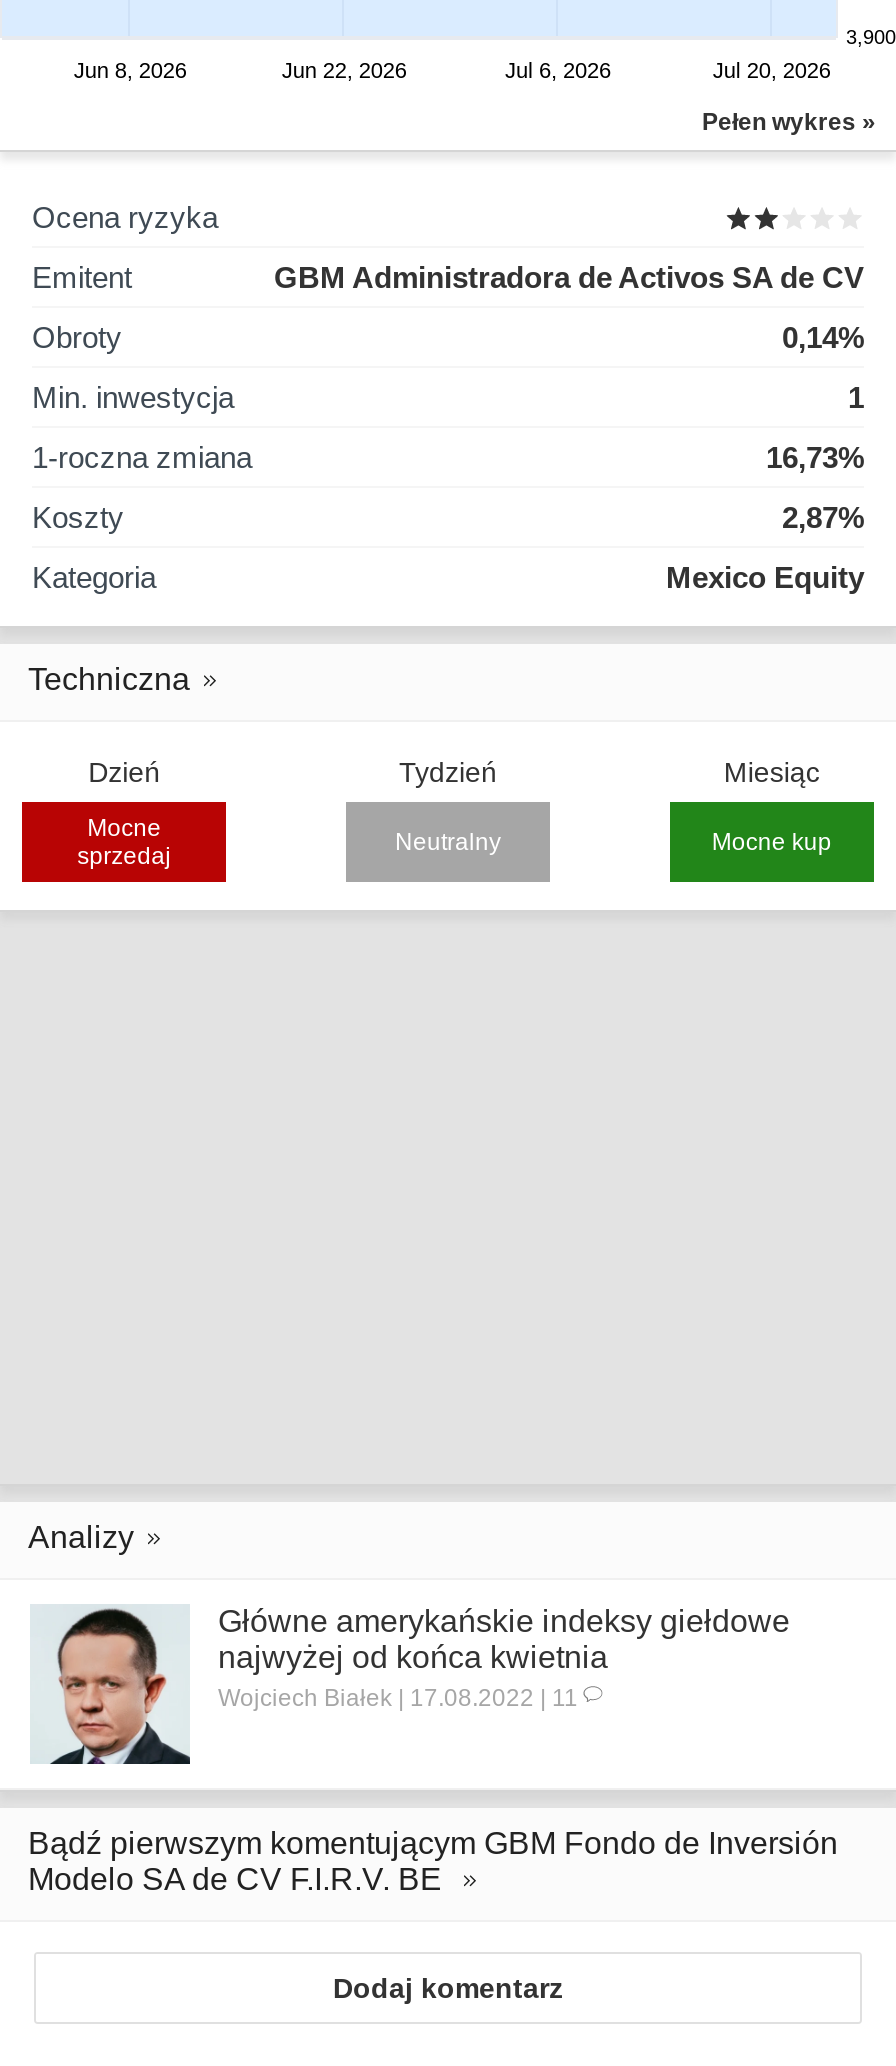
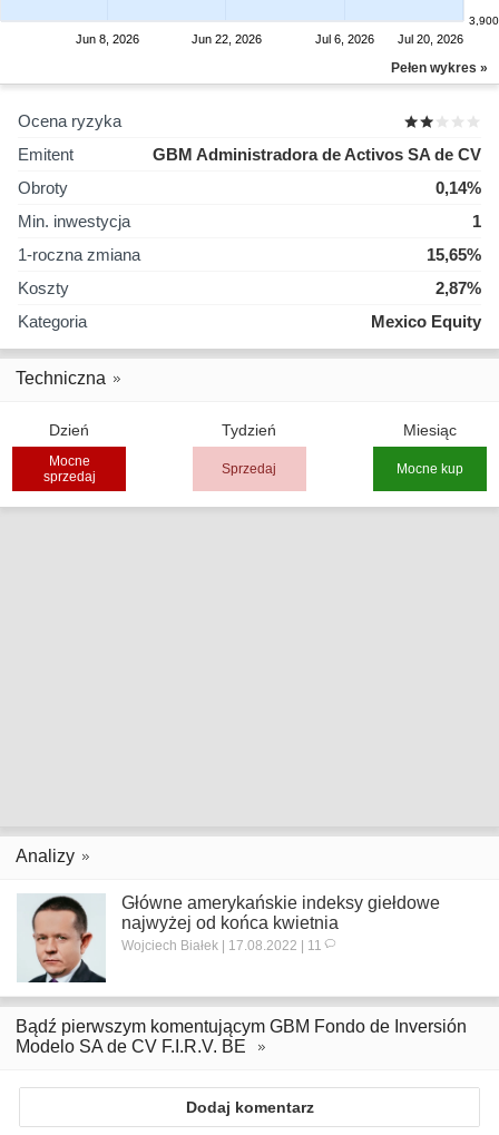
[766,440,864,474] 16,73% -> [427,245,481,264] 15,65%
[395,828,501,856] Neutralny -> [222,461,277,477] Sprzedaj

